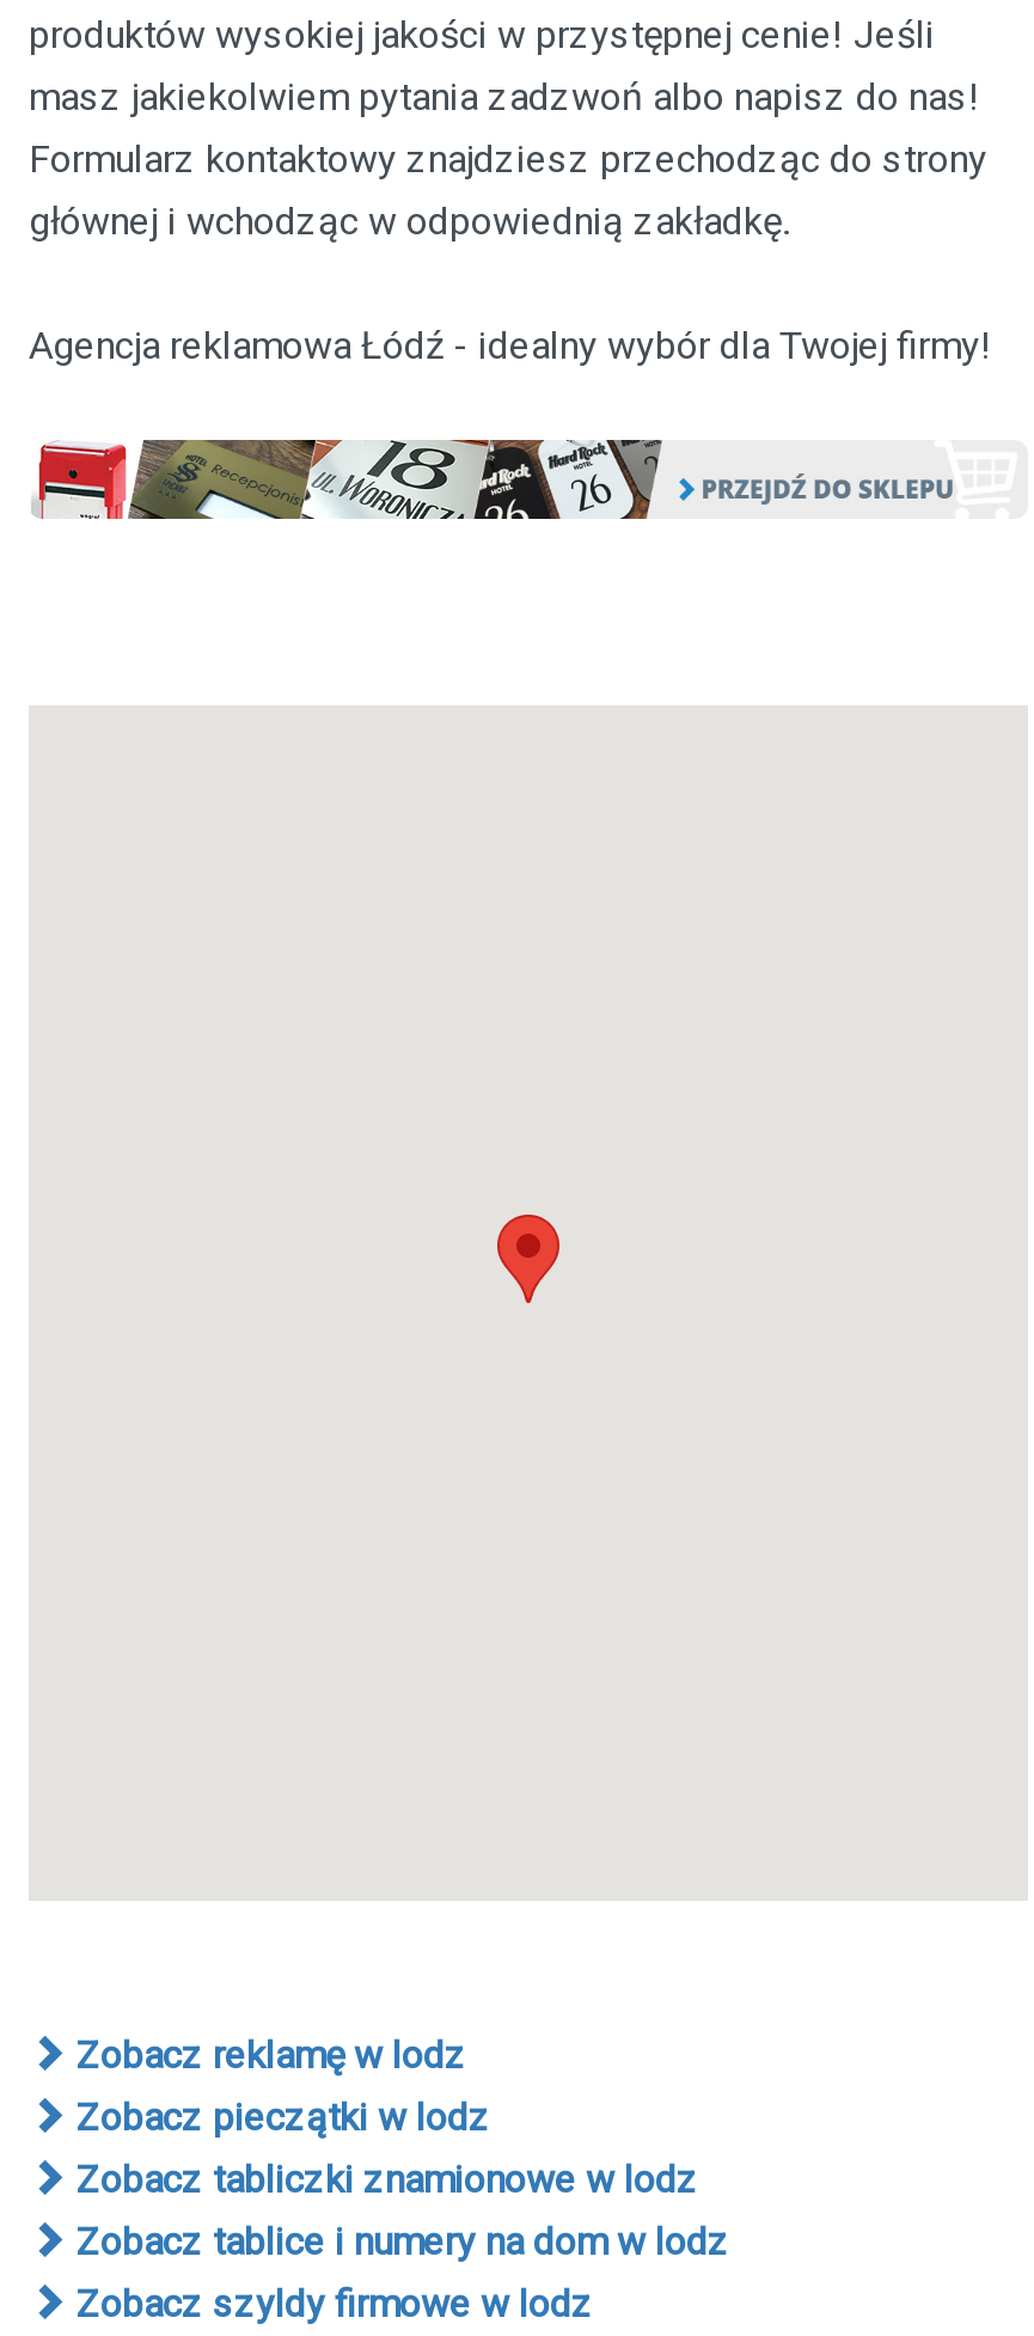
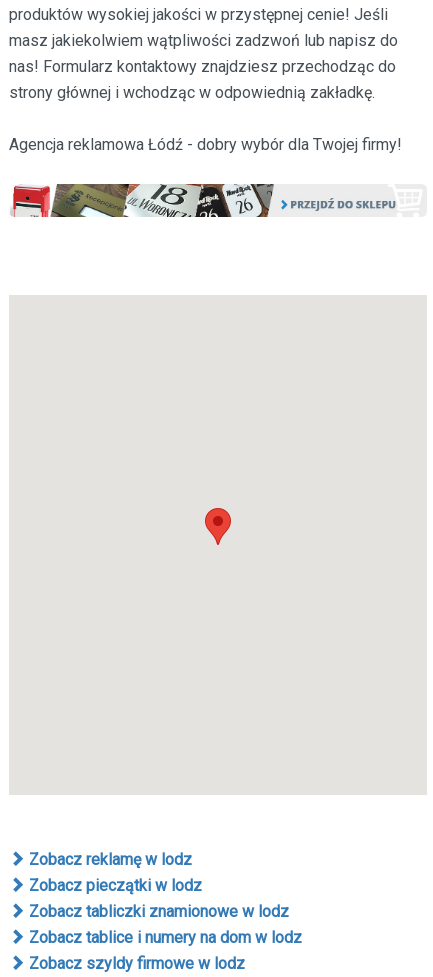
[29,74,987,244] masz jakiekolwiem pytania zadzwoń albo napisz do nas! | Formularz kontaktowy znajdziesz przechodząc do strony | głównej i wchodząc w odpowiednią zakładkę. -> [9,31,398,102] masz jakiekolwiem wątpliwości zadzwoń lub napisz do | nas! Formularz kontaktowy znajdziesz przechodząc do | strony głównej i wchodząc w odpowiednią zakładkę.
[29,323,992,368] Agencja reklamowa Łódź - idealny wybór dla Twojej firmy! -> [9,135,402,154] Agencja reklamowa Łódź - dobry wybór dla Twojej firmy!

